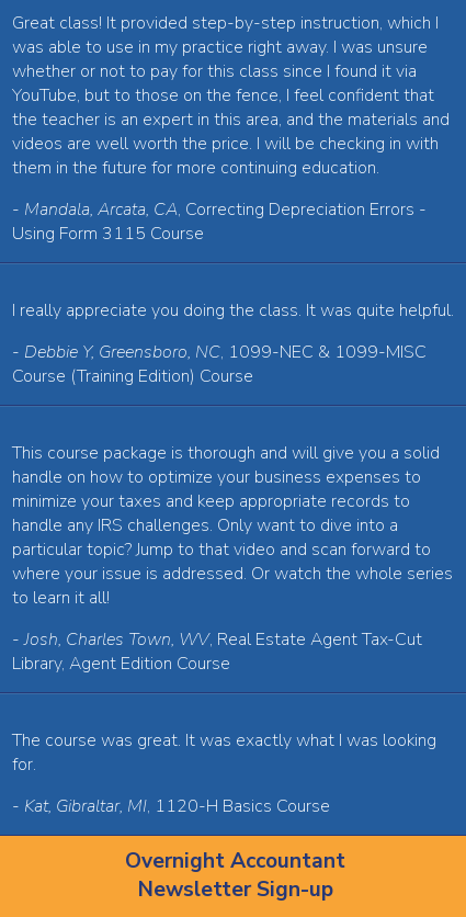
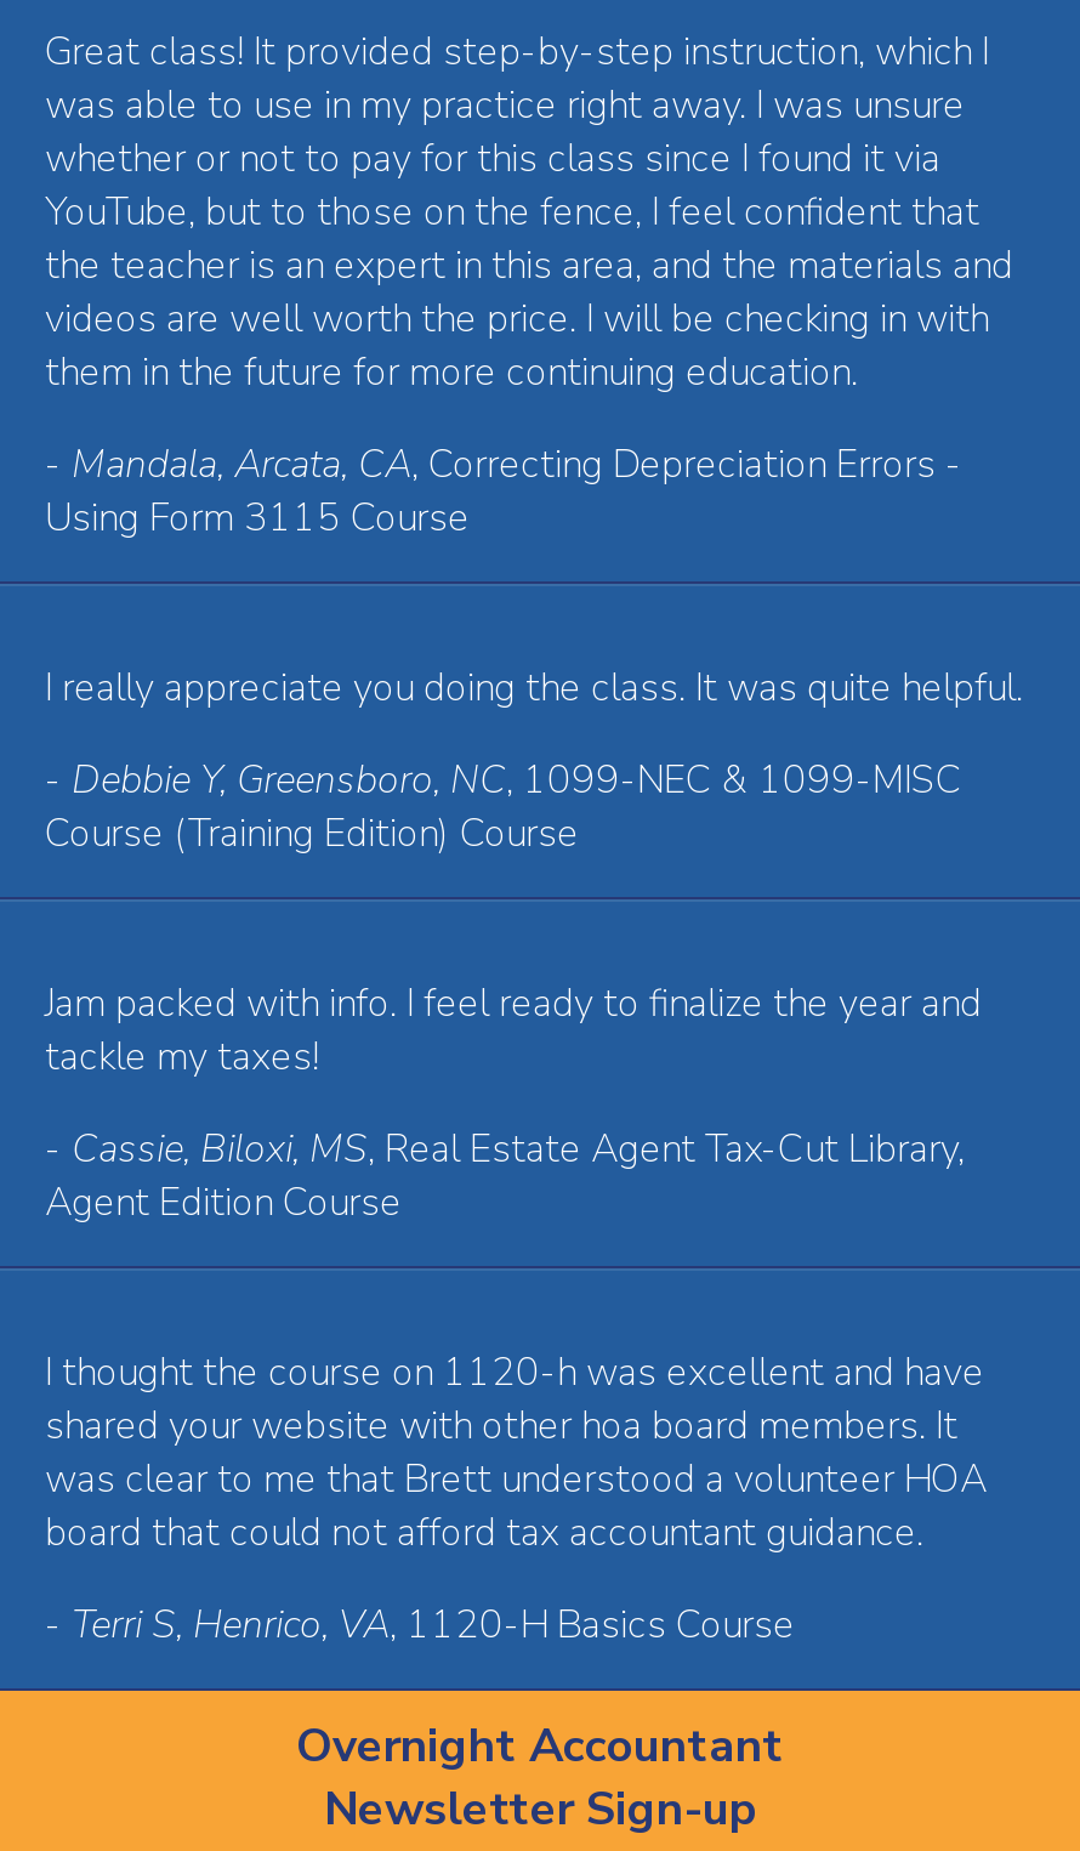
[12,441,453,610] This course package is thorough and will give you a solid | handle on how to optimize your business expenses to | minimize your taxes and keep appropriate records to | handle any IRS challenges. Only want to dive into a | particular topic? Jump to that video and scan forward to | where your issue is addressed. Or watch the whole series | to learn it all! -> [45,977,982,1084] Jam packed with info. I feel ready to finalize the year and | tackle my taxes!
[12,627,422,676] - Josh, Charles Town, WV, Real Estate Agent Tax-Cut | Library, Agent Edition Course -> [45,1123,965,1230] - Cassie, Biloxi, MS, Real Estate Agent Tax-Cut Library, | Agent Edition Course
[12,728,436,777] The course was great. It was exactly what I was looking | for. -> [45,1346,987,1560] I thought the course on 1120-h was excellent and have | shared your website with other hoa board members. It | was clear to me that Brett understood a volunteer HOA | board that could not afford tax accountant guidance.
[12,794,330,818] - Kat, Gibraltar, MI, 1120-H Basics Course -> [45,1599,795,1652] - Terri S, Henrico, VA, 1120-H Basics Course

